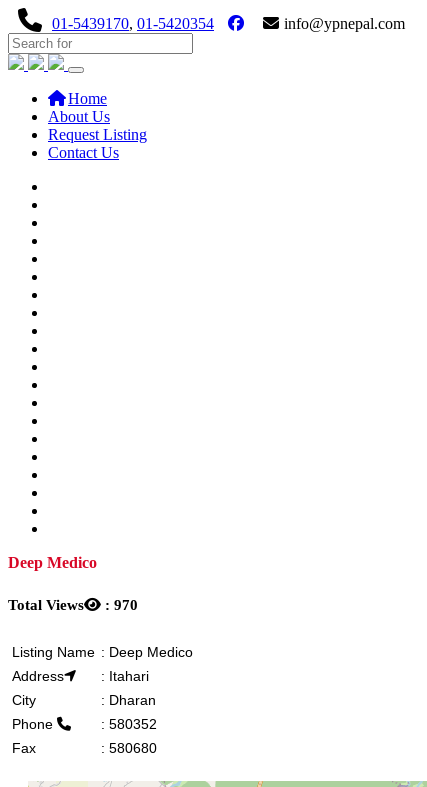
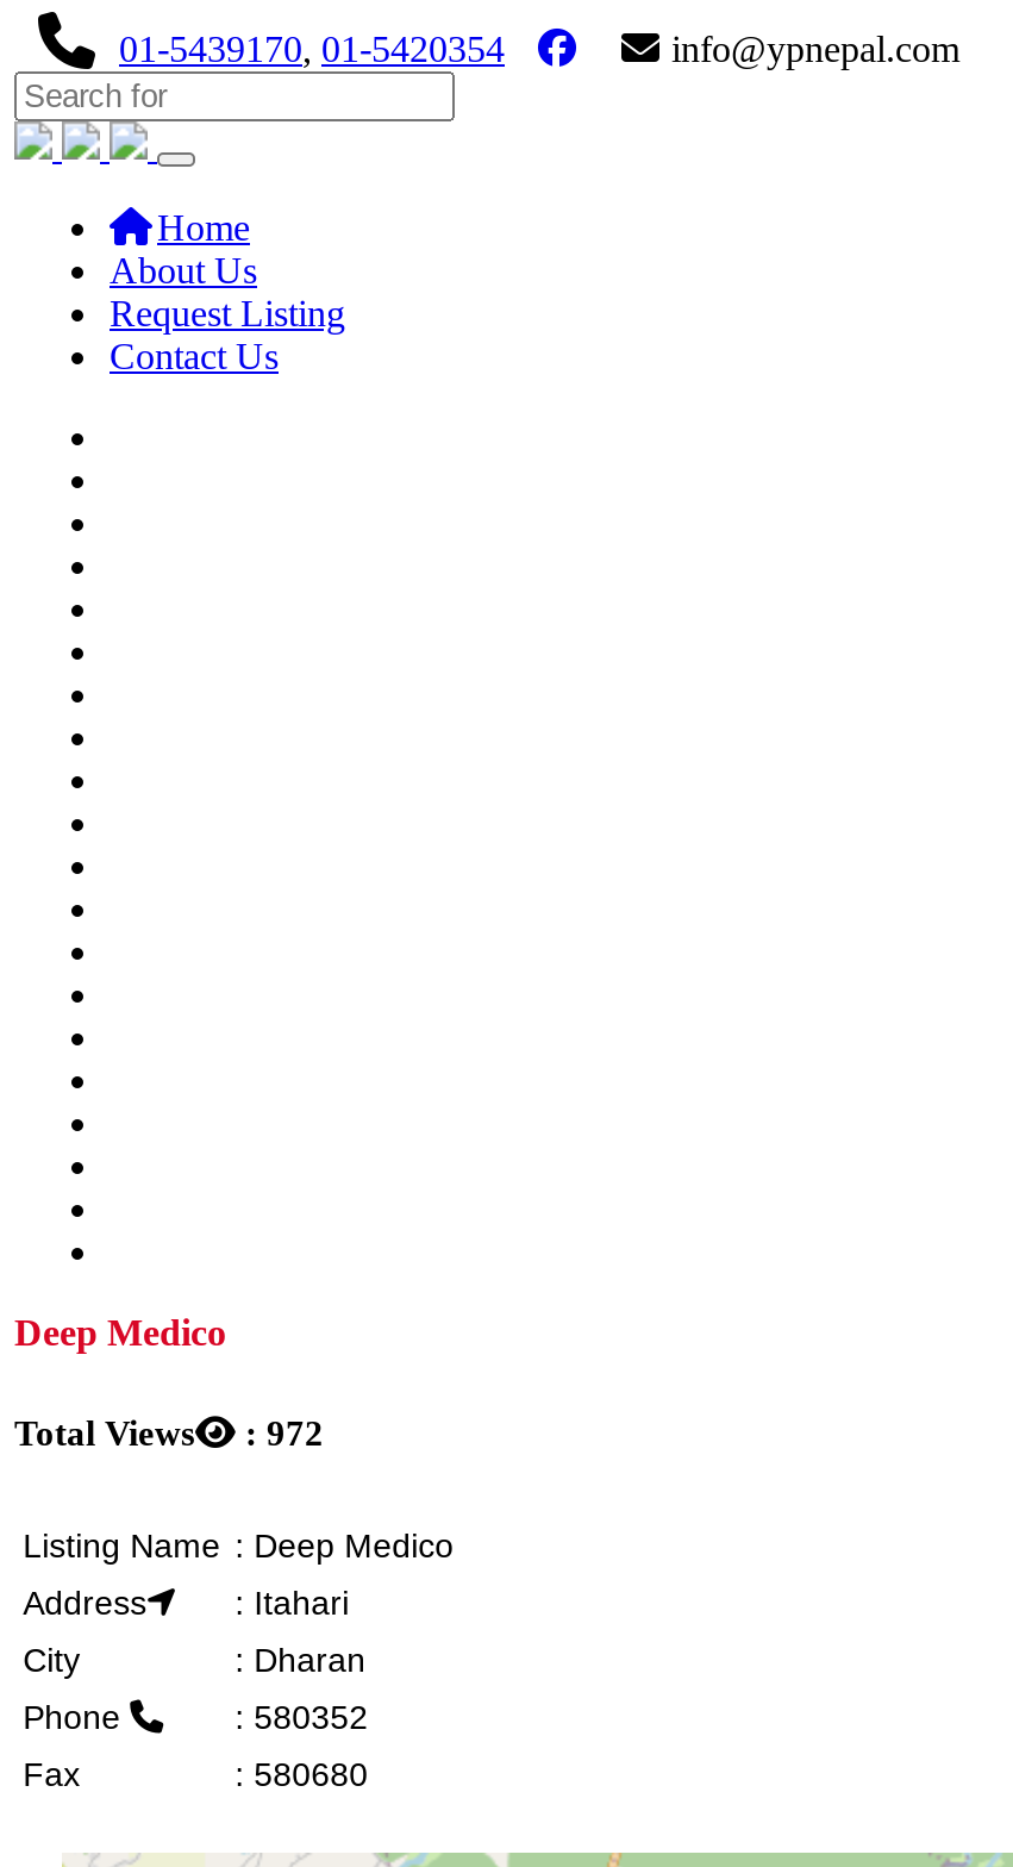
[8,597,138,613] Total Views : 970 -> [14,1415,324,1453] Total Views : 972

